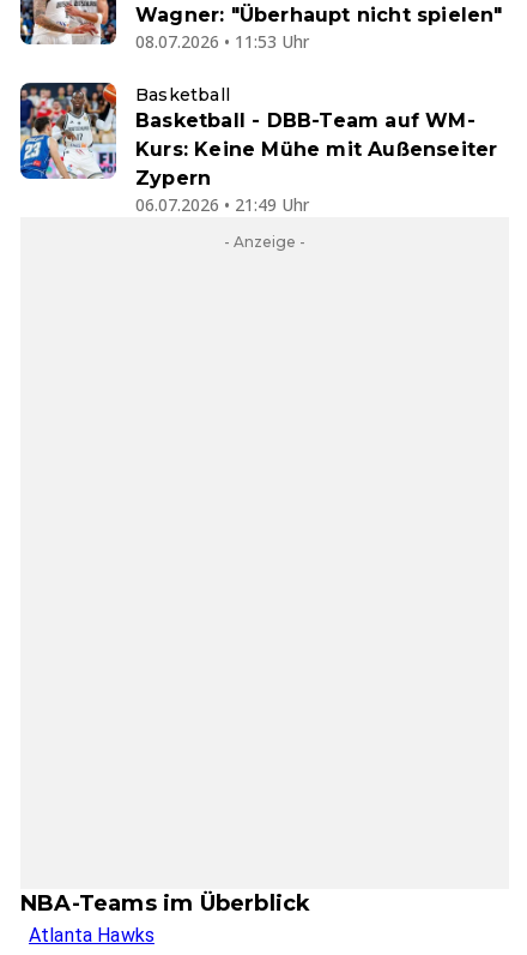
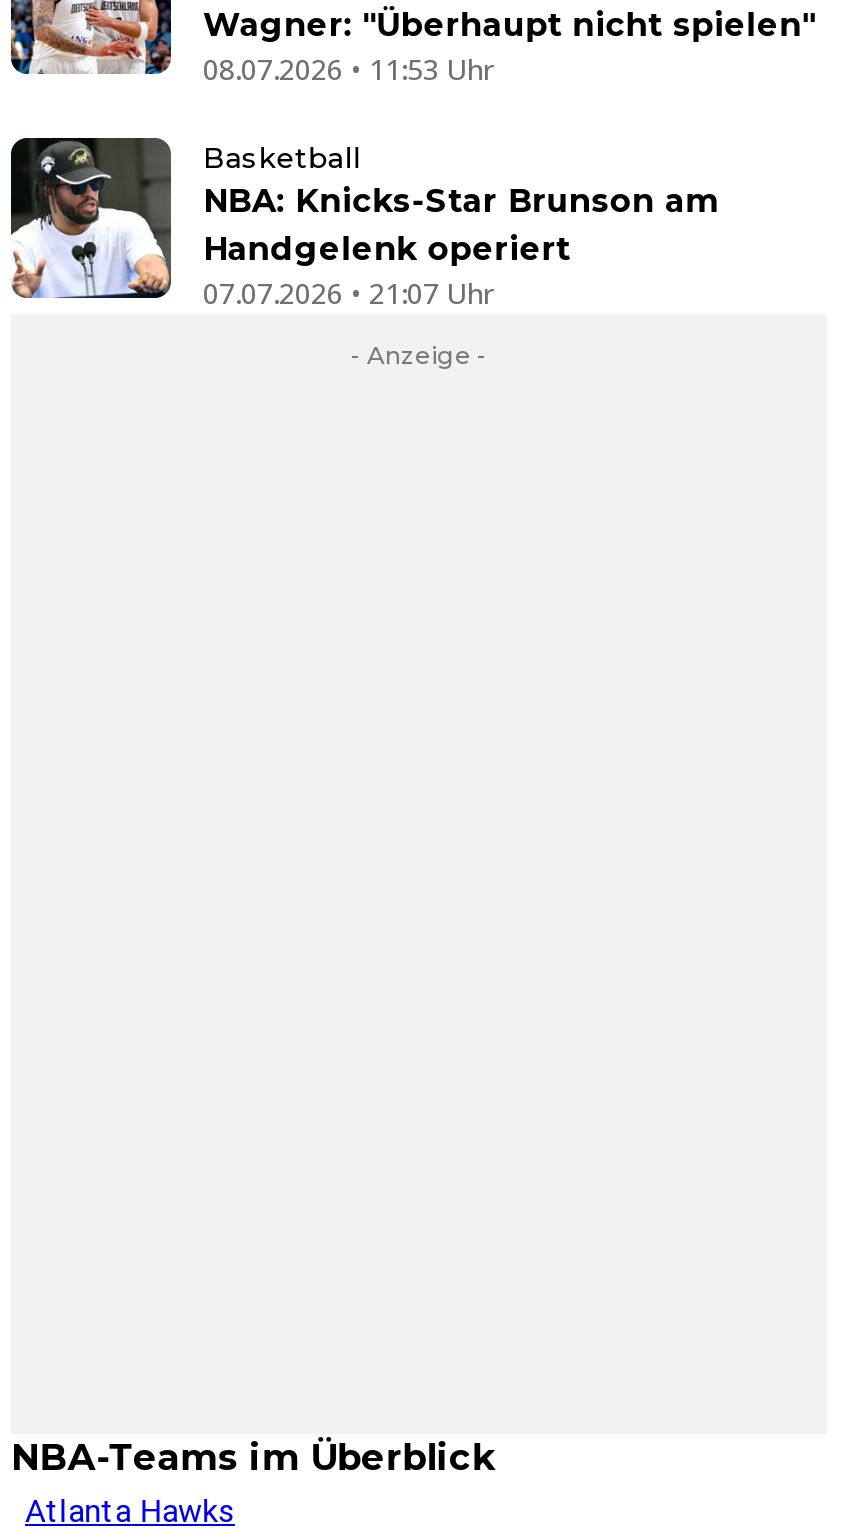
[19,83,498,216] [image] | Basketball - DBB-Team auf WM- | Kurs: Keine Mühe mit Außenseiter | Zypern | 06.07.2026 • 21:49 Uhr -> [9,138,720,312] [image] | NBA: Knicks-Star Brunson am | Handgelenk operiert | 07.07.2026 • 21:07 Uhr

